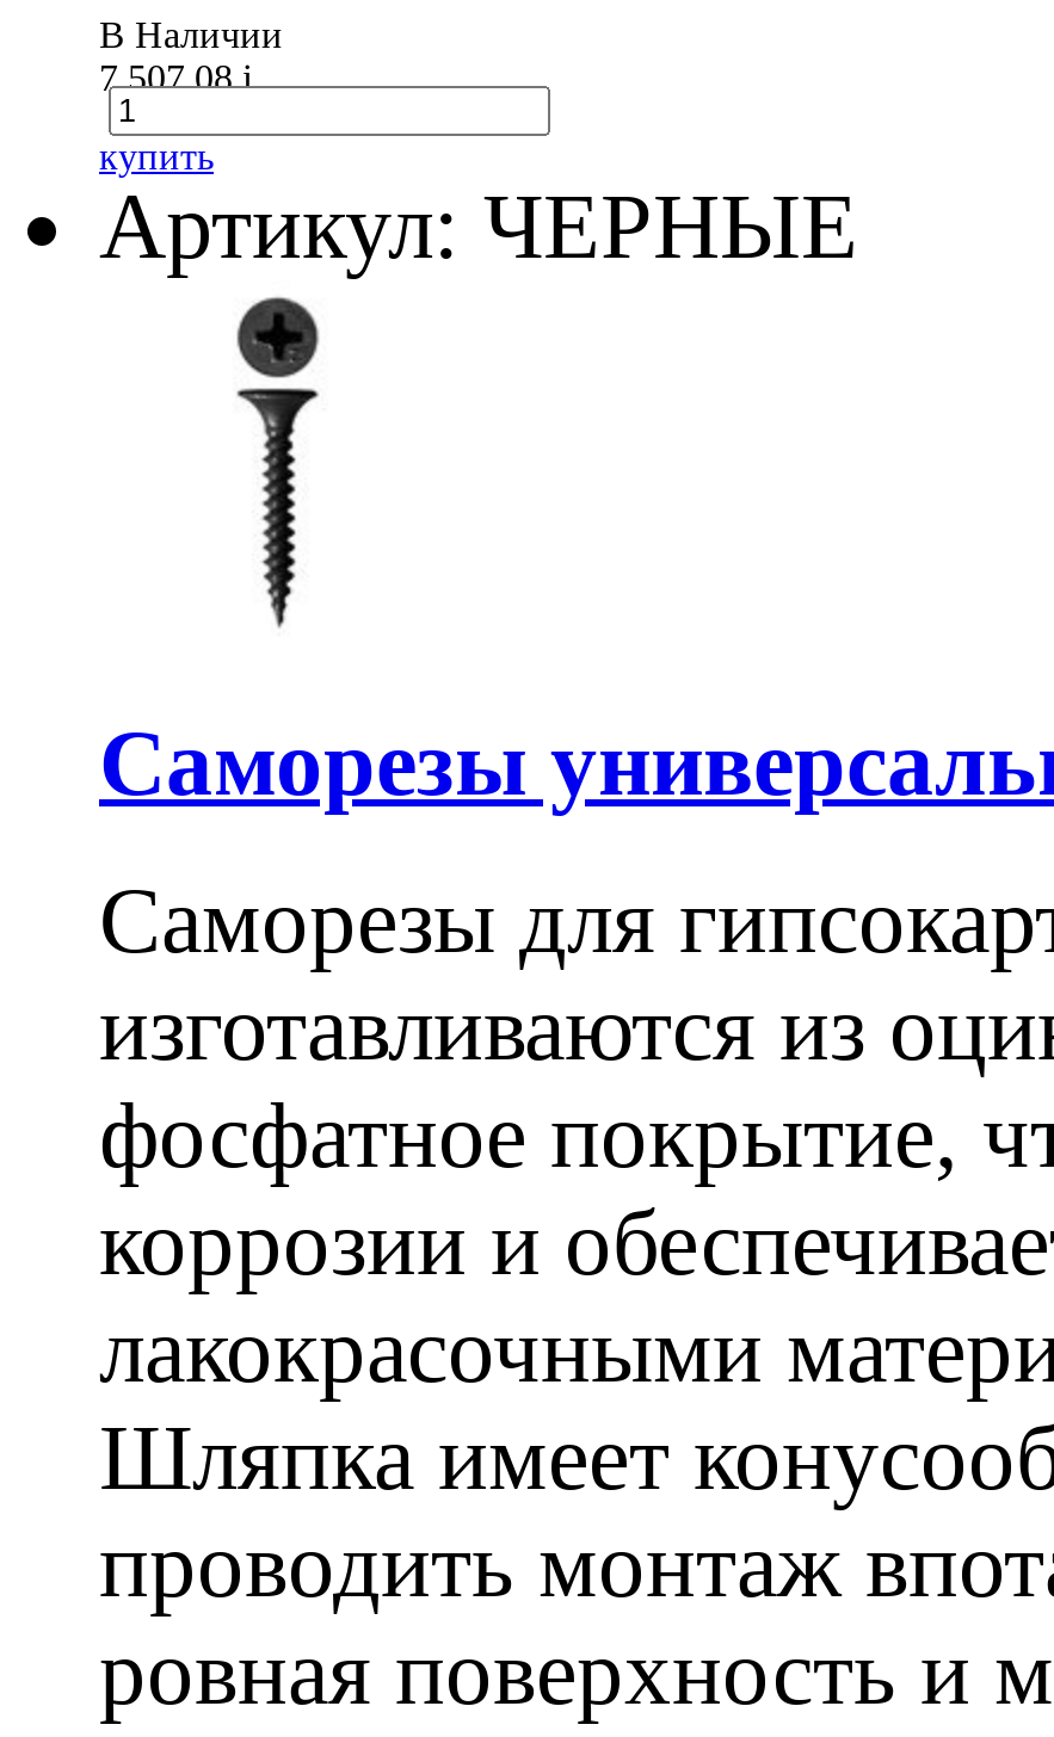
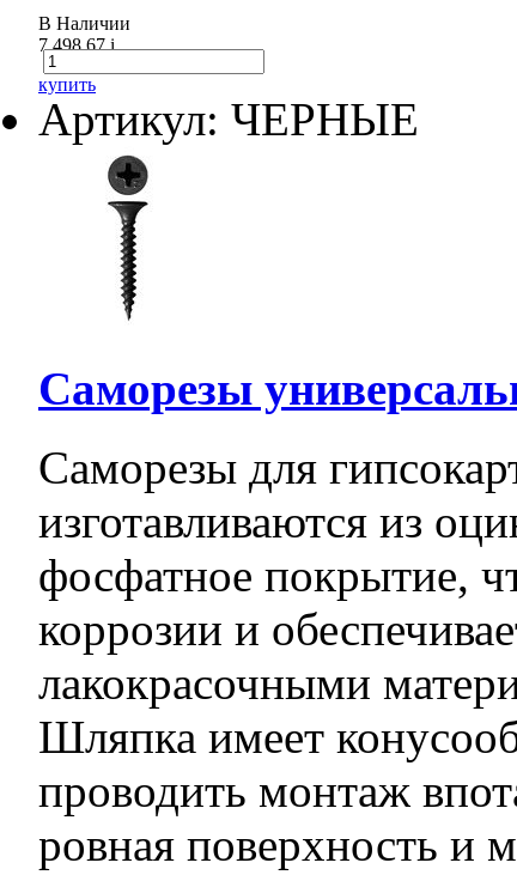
[99,57,252,97] 7 507.08i -> [38,34,115,55] 7 498.67i

